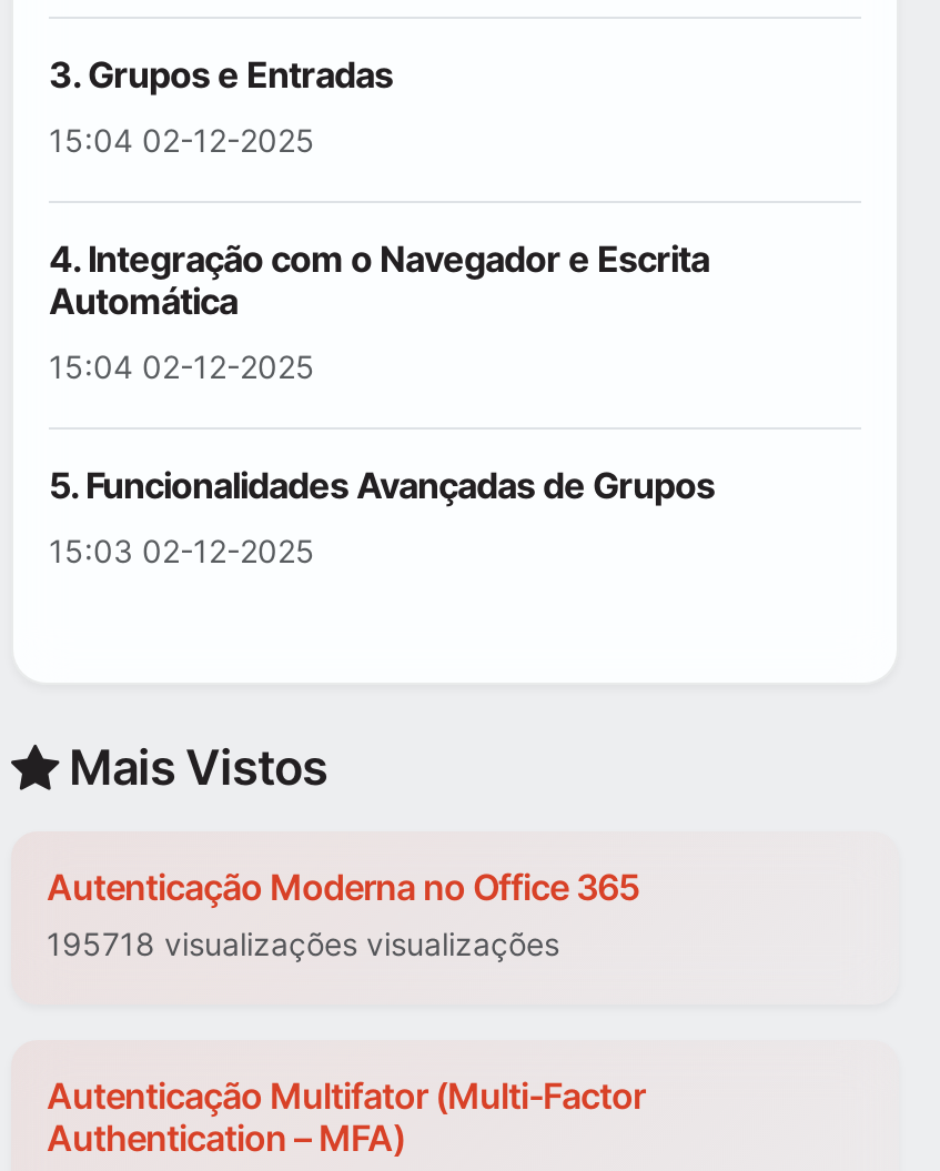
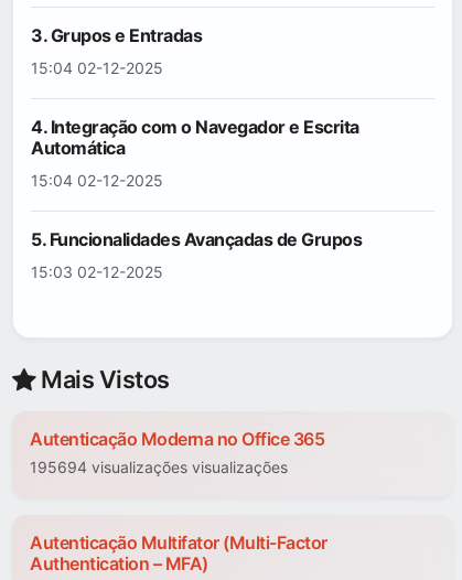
[47,926,559,963] 195718 visualizações visualizações -> [30,458,288,477] 195694 visualizações visualizações

